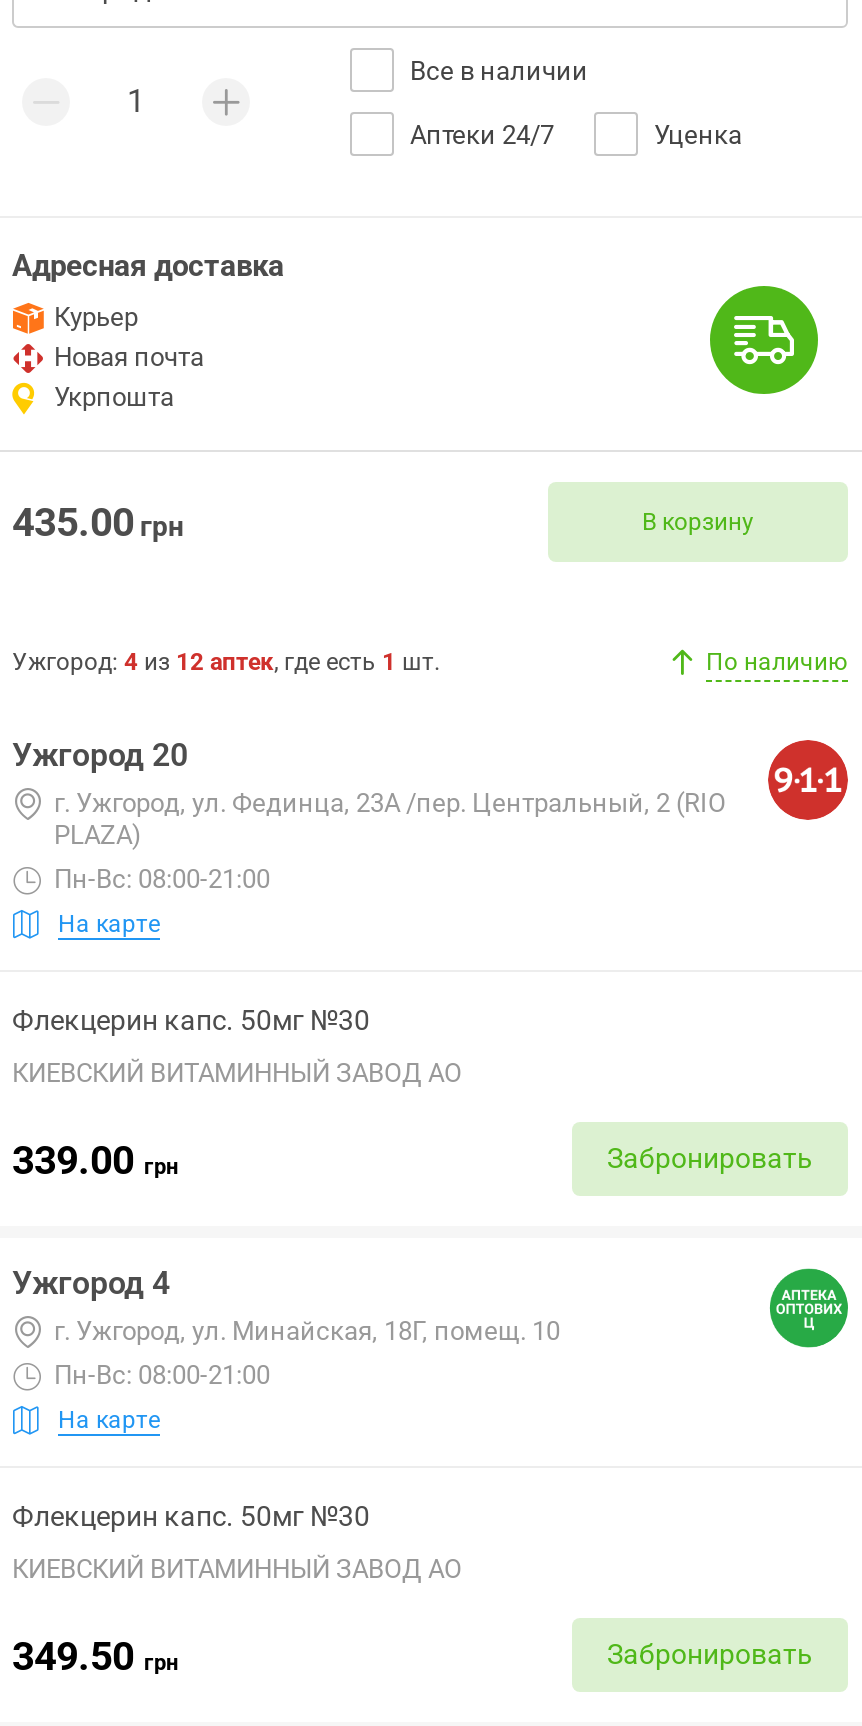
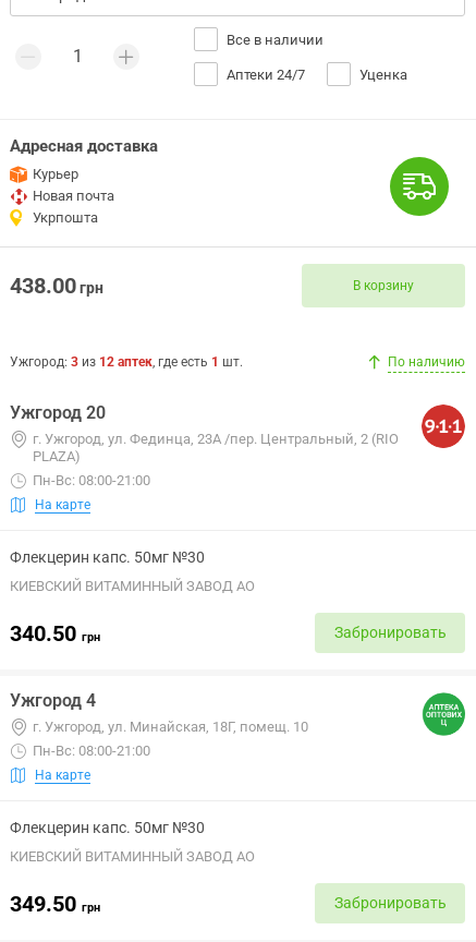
[12,498,184,546] 435.00 грн -> [10,273,103,299] 438.00 грн
[12,648,440,676] Ужгород: 4 из 12 аптек, где есть 1 шт. -> [10,354,243,370] Ужгород: 3 из 12 аптек, где есть 1 шт.
[12,1135,178,1183] 339.00 грн -> [10,620,100,646] 340.50 грн

